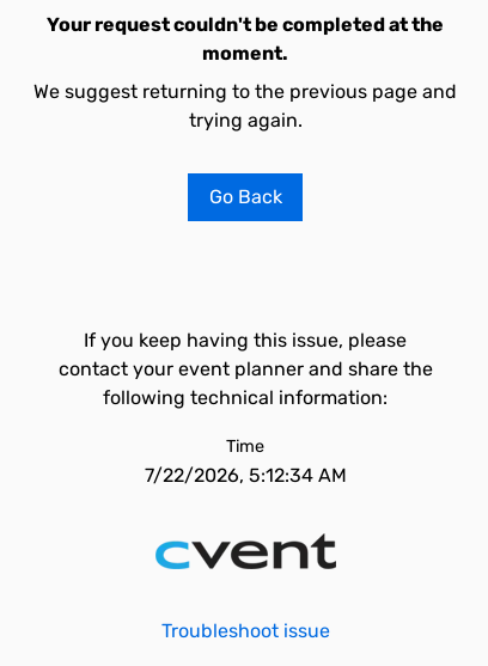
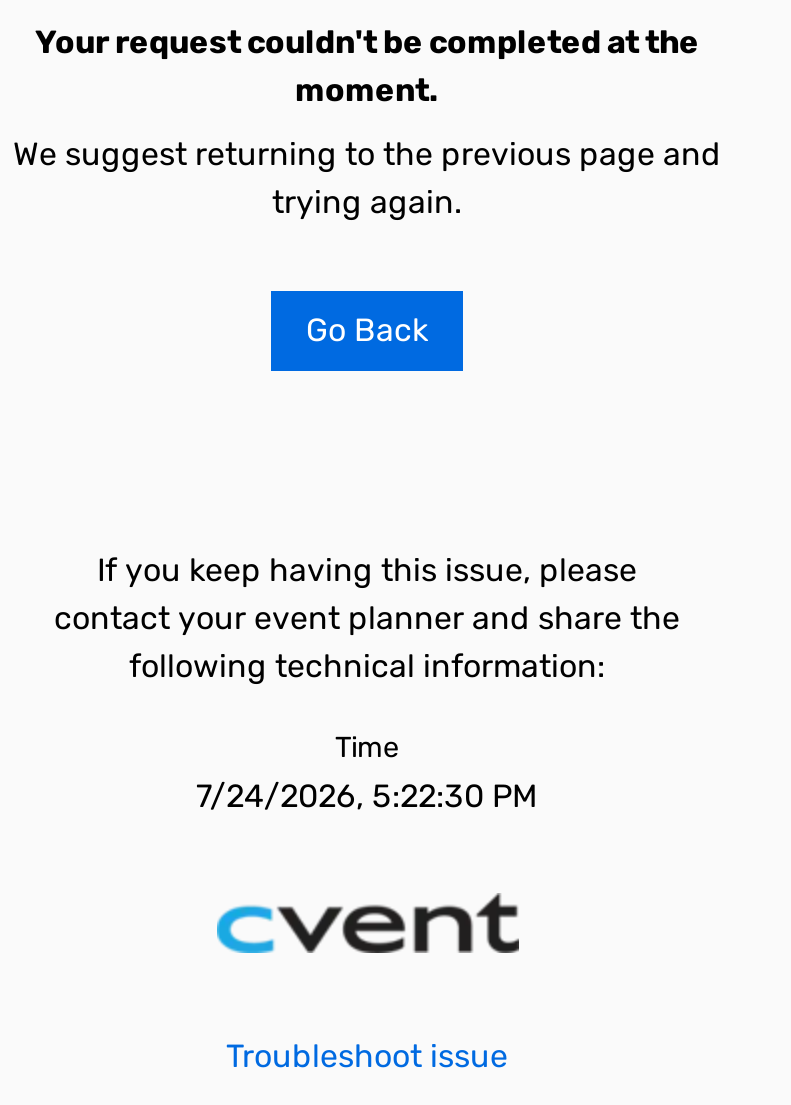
[144,464,346,487] 7/22/2026, 5:12:34 AM -> [196,777,538,815] 7/24/2026, 5:22:30 PM

